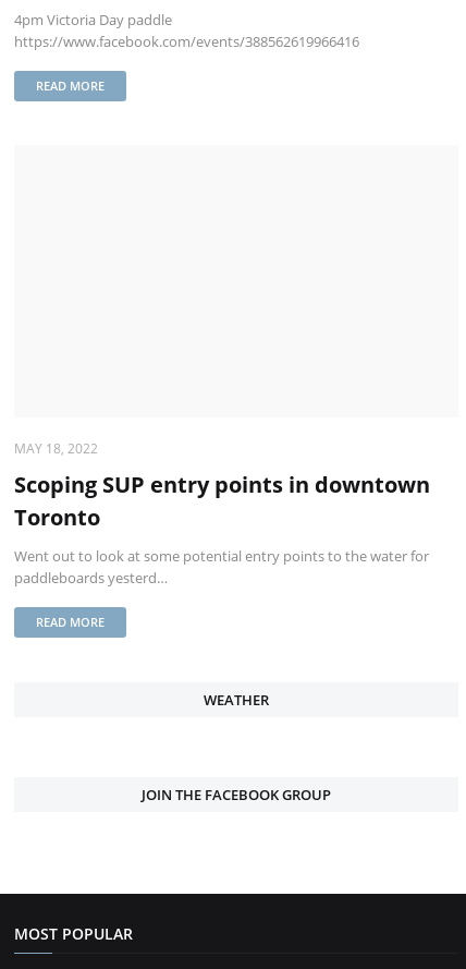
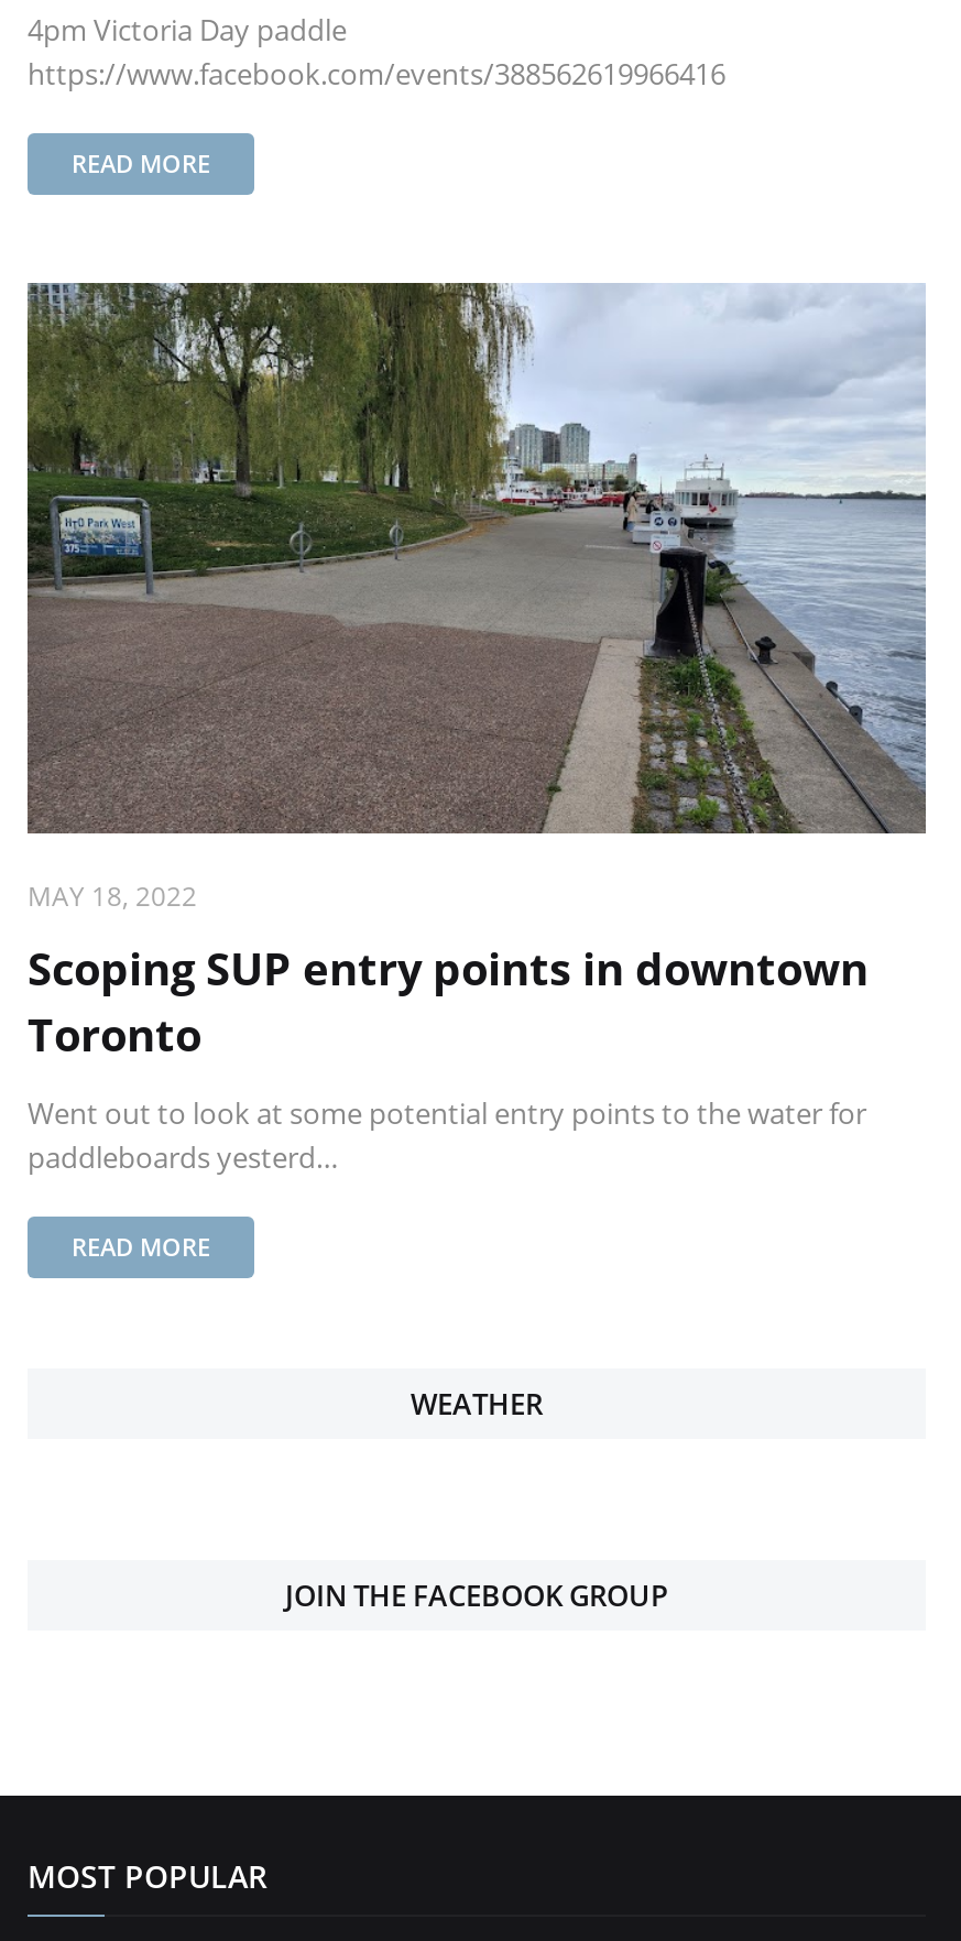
none -> [25,281,928,836] [image]

